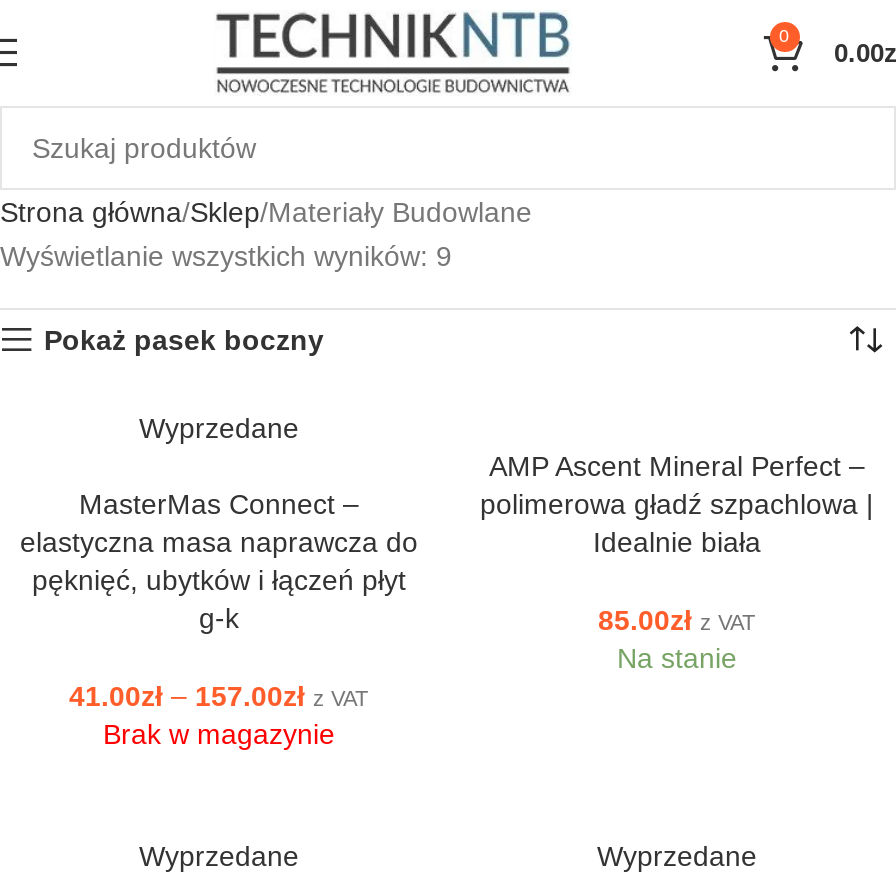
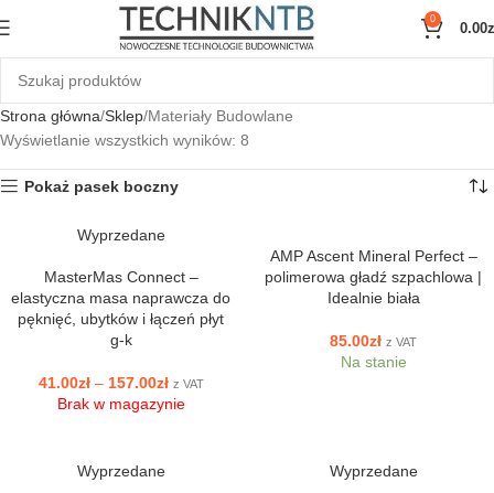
[0,240,452,272] Wyświetlanie wszystkich wyników: 9 -> [0,131,249,149] Wyświetlanie wszystkich wyników: 8

